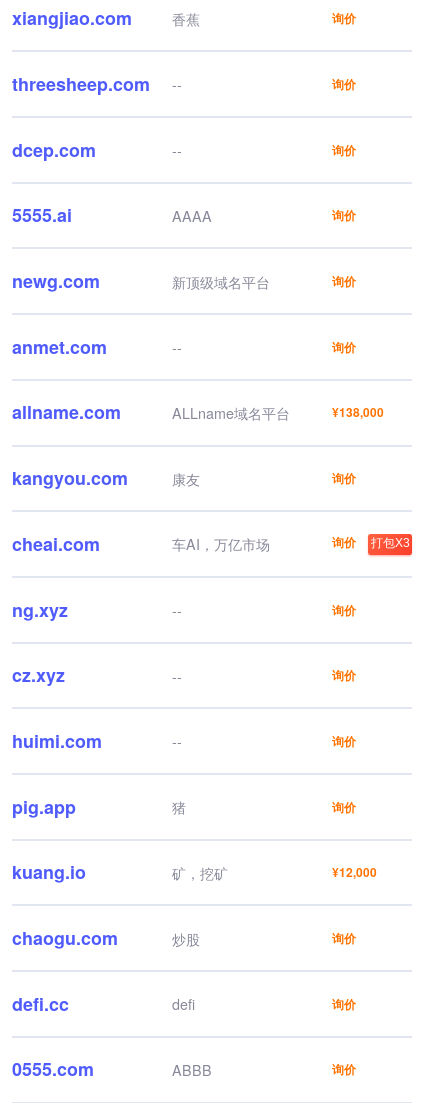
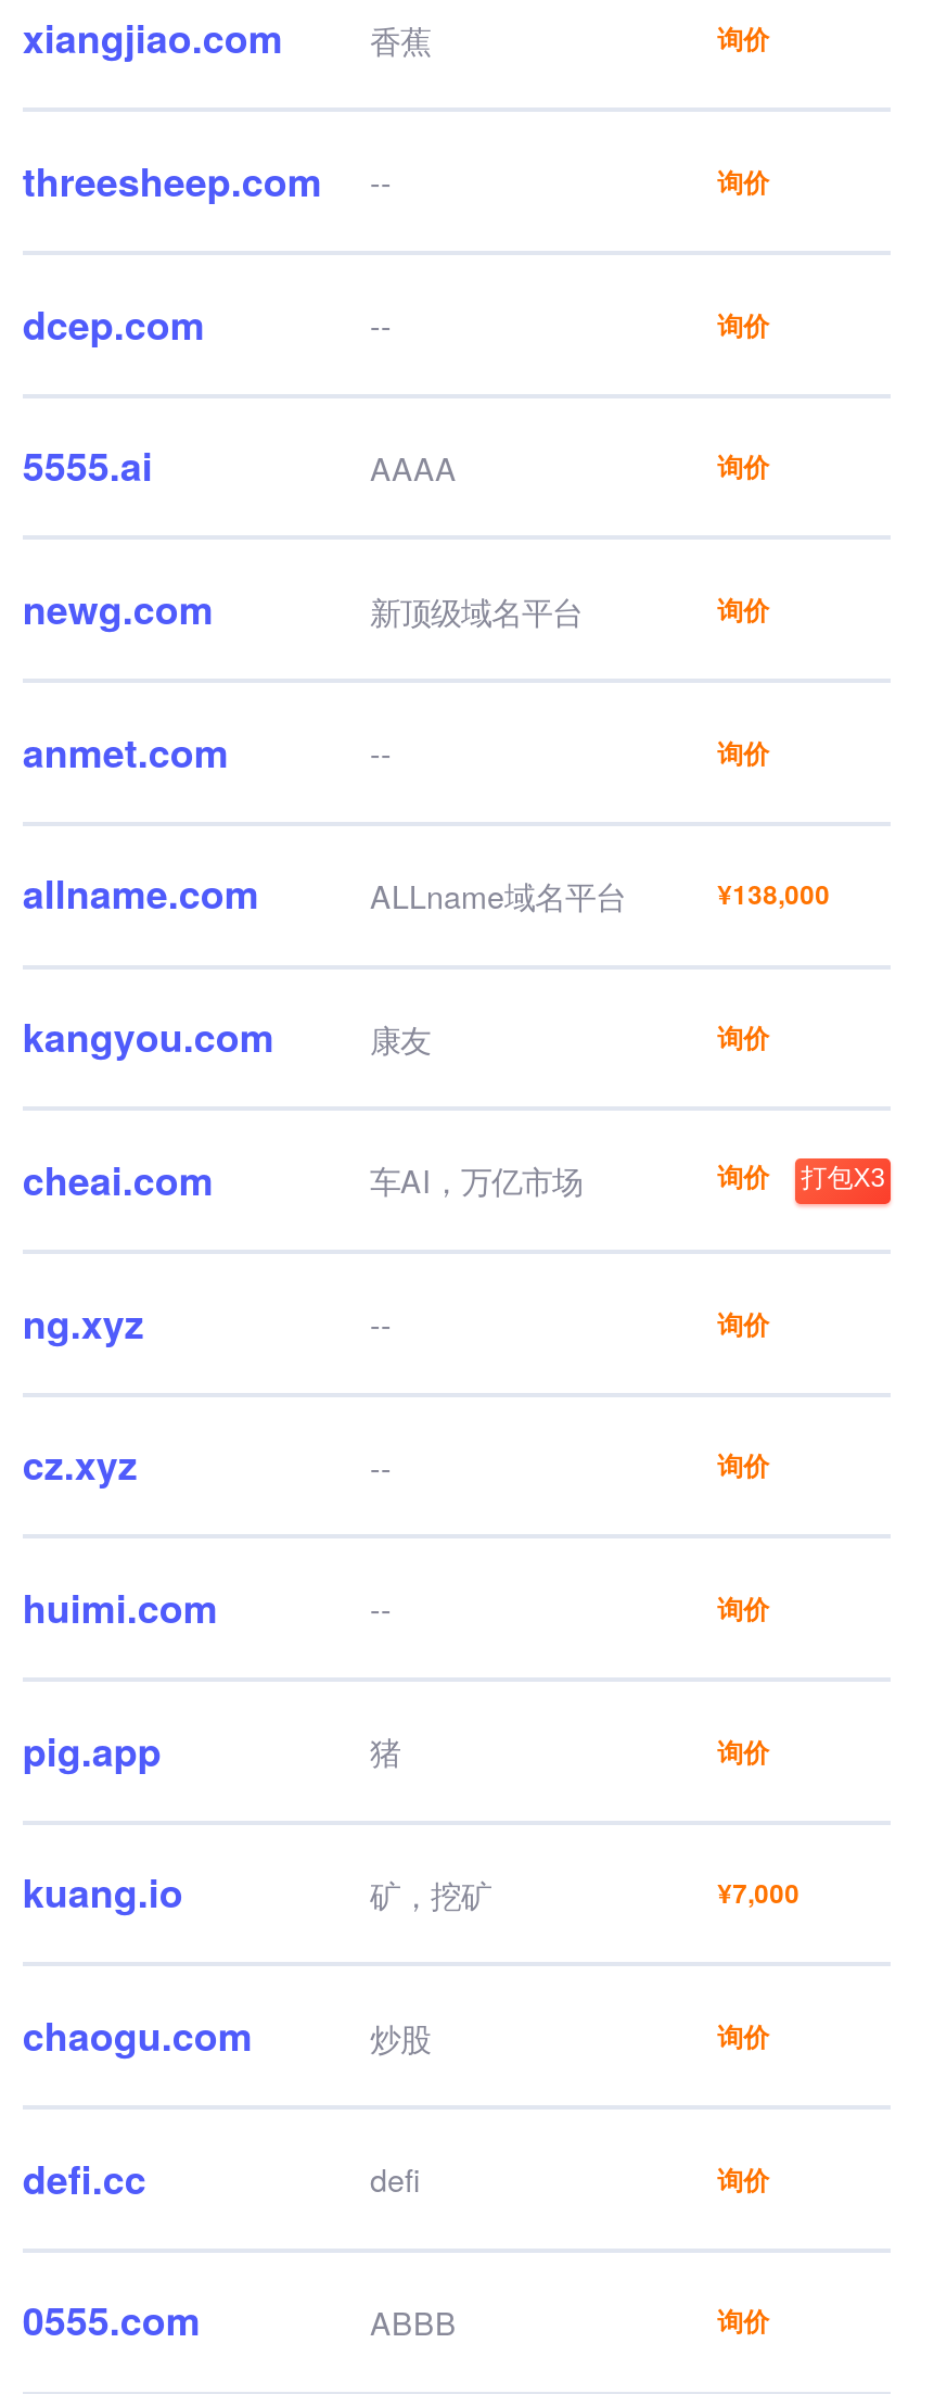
[332,864,377,881] ¥12,000 -> [717,1876,800,1913] ¥7,000

